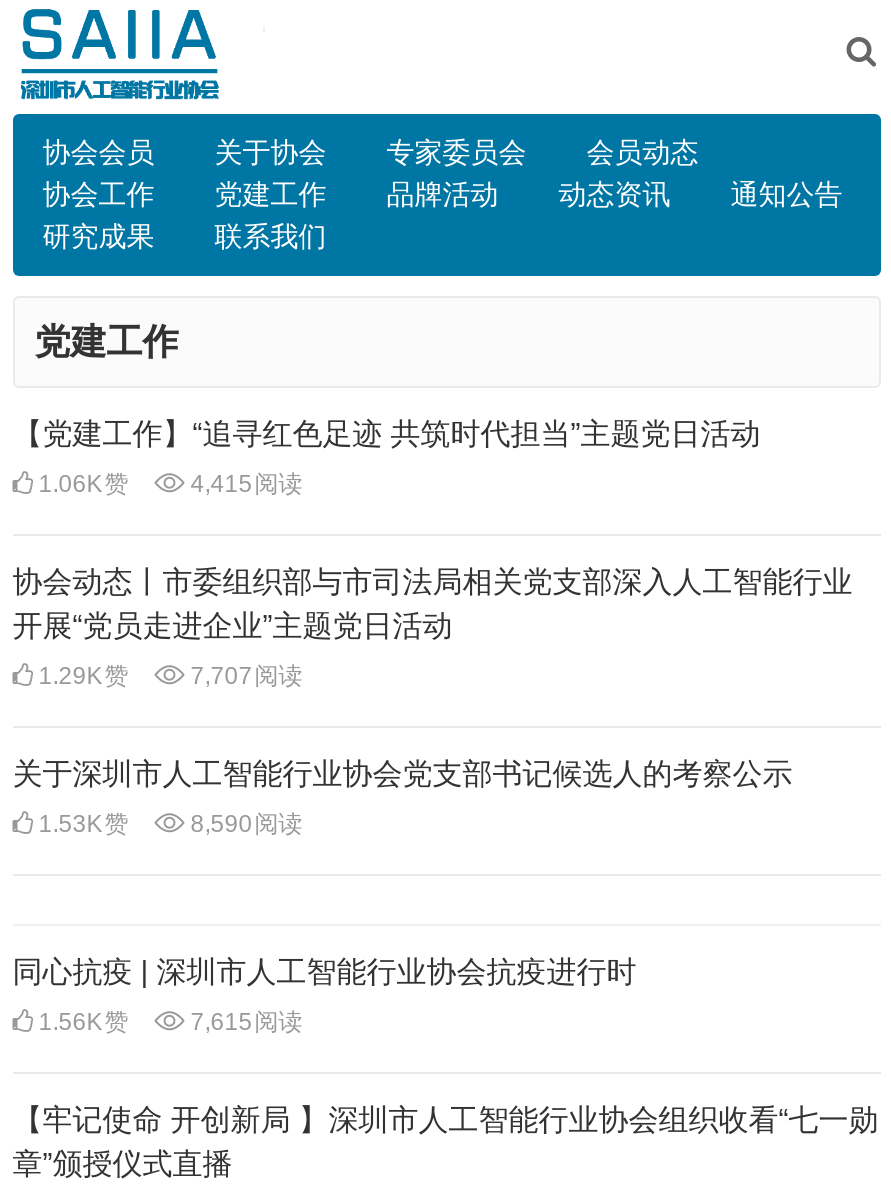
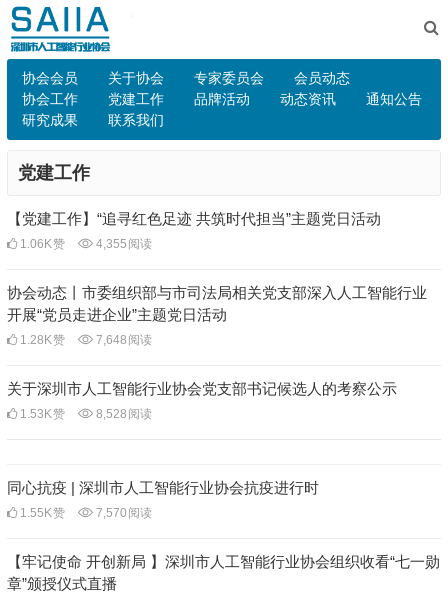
[32,470,302,498] 1.06K赞 4,415阅读 -> [17,237,152,251] 1.06K赞 4,355阅读
[32,662,128,690] 1.29K赞 -> [17,333,65,347] 1.28K赞
[184,662,302,690] 7,707阅读 -> [93,333,152,347] 7,648阅读
[32,810,302,838] 1.53K赞 8,590阅读 -> [17,407,152,421] 1.53K赞 8,528阅读
[32,1008,128,1036] 1.56K赞 -> [17,506,65,520] 1.55K赞
[184,1008,302,1036] 7,615阅读 -> [93,506,152,520] 7,570阅读

